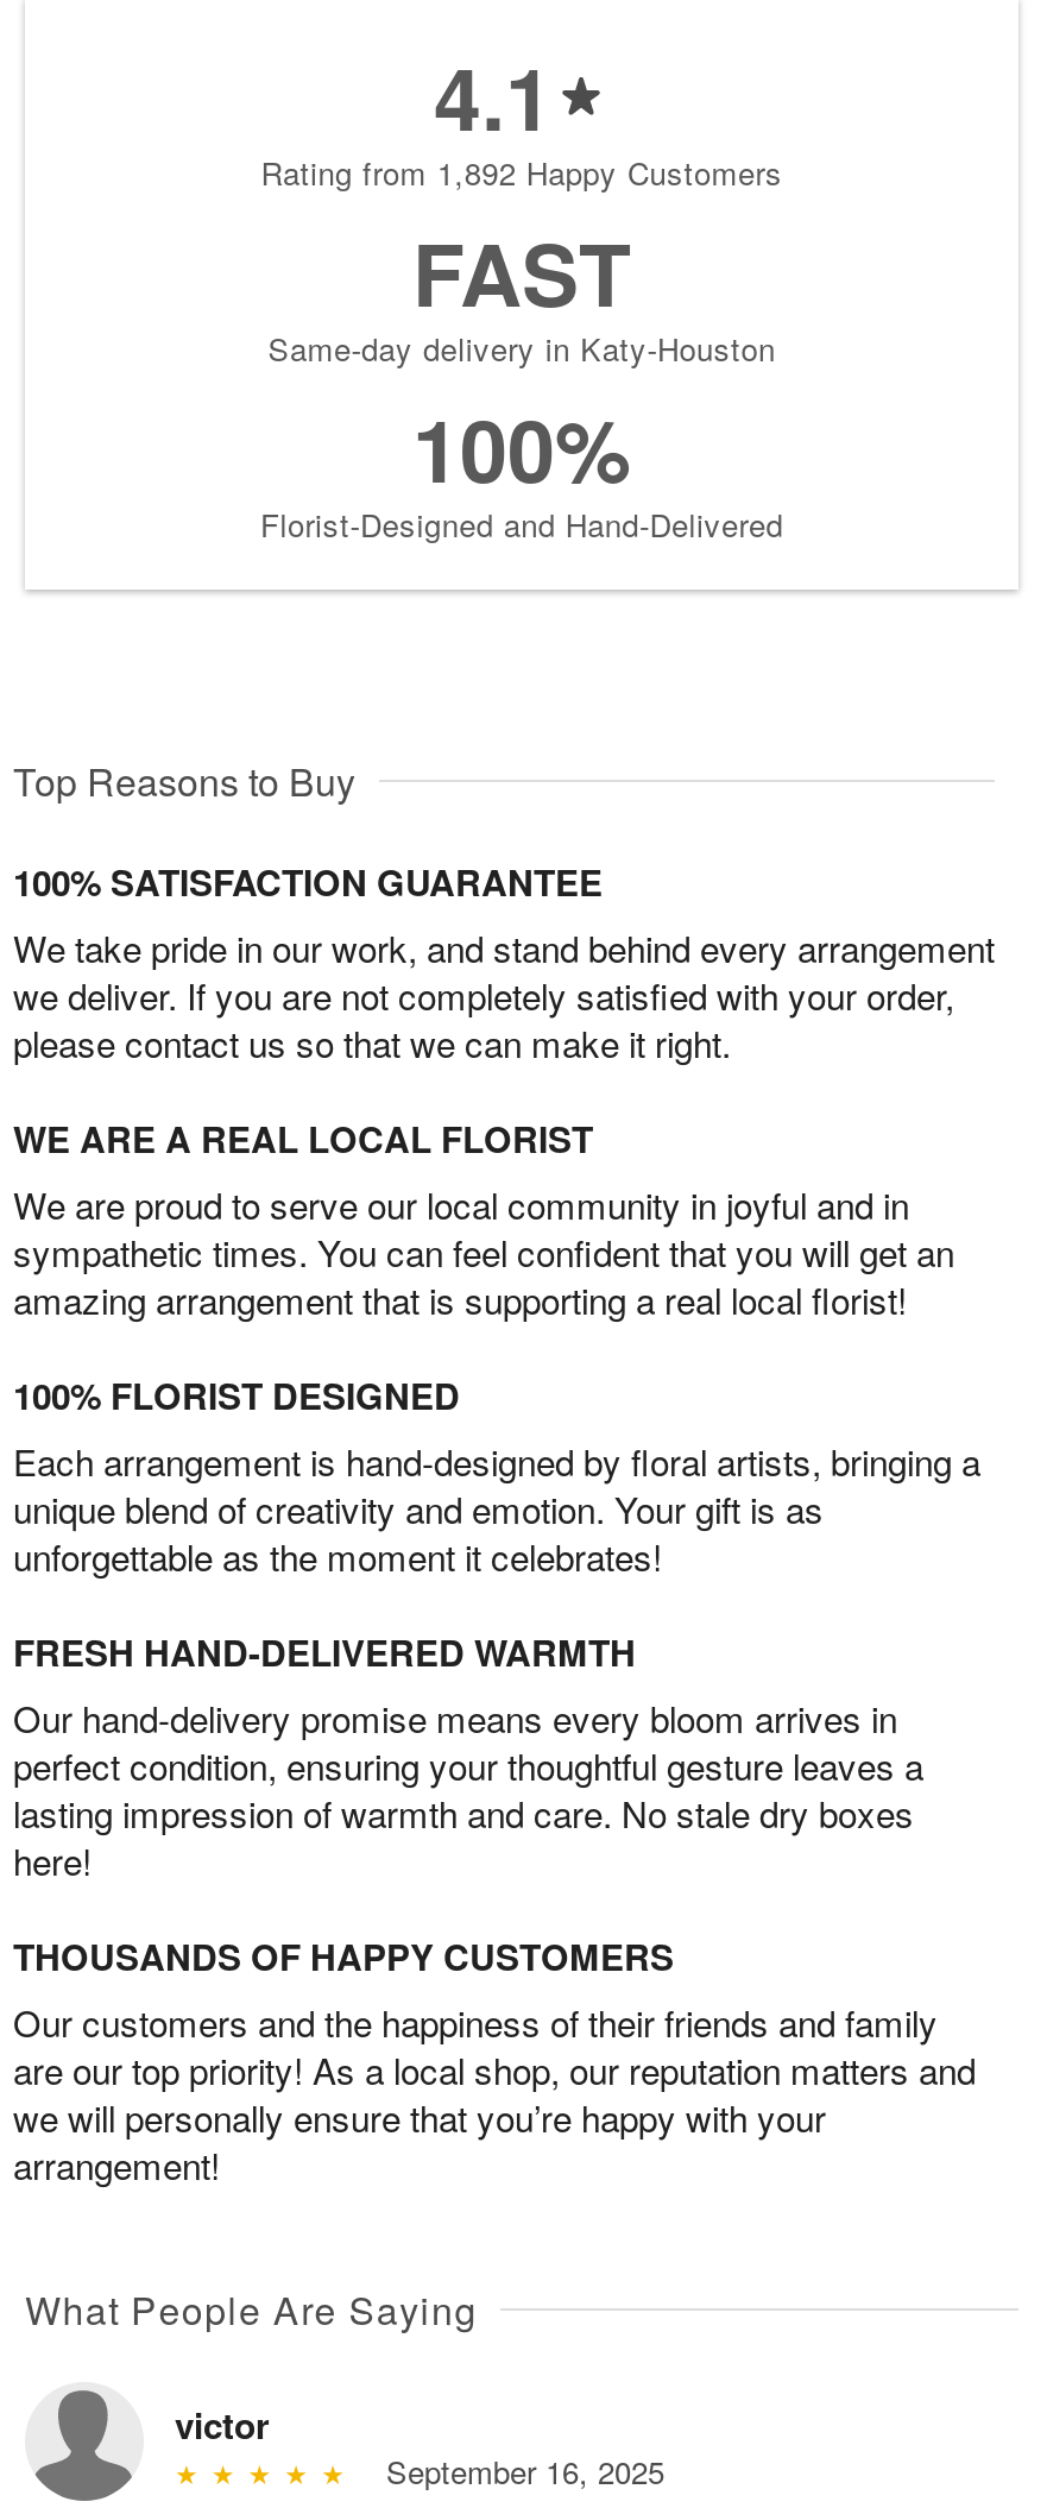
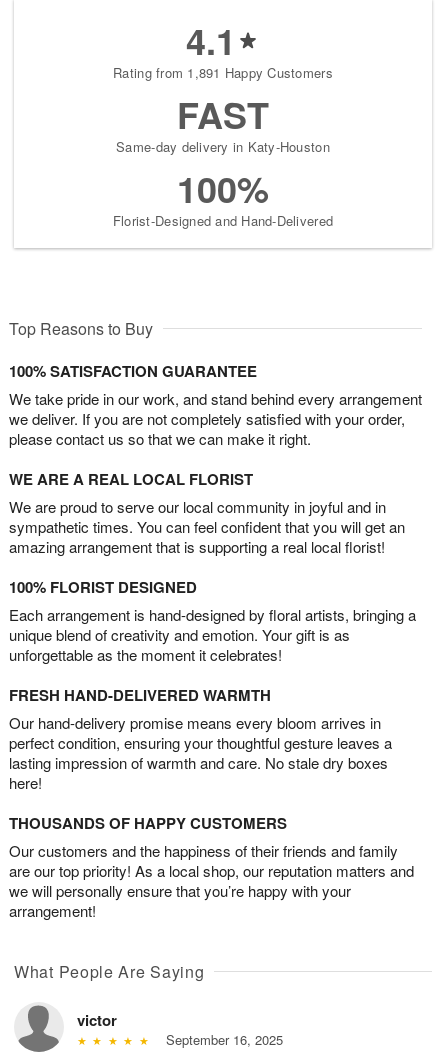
[261,151,783,196] Rating from 1,892 Happy Customers -> [113,63,333,82] Rating from 1,891 Happy Customers

